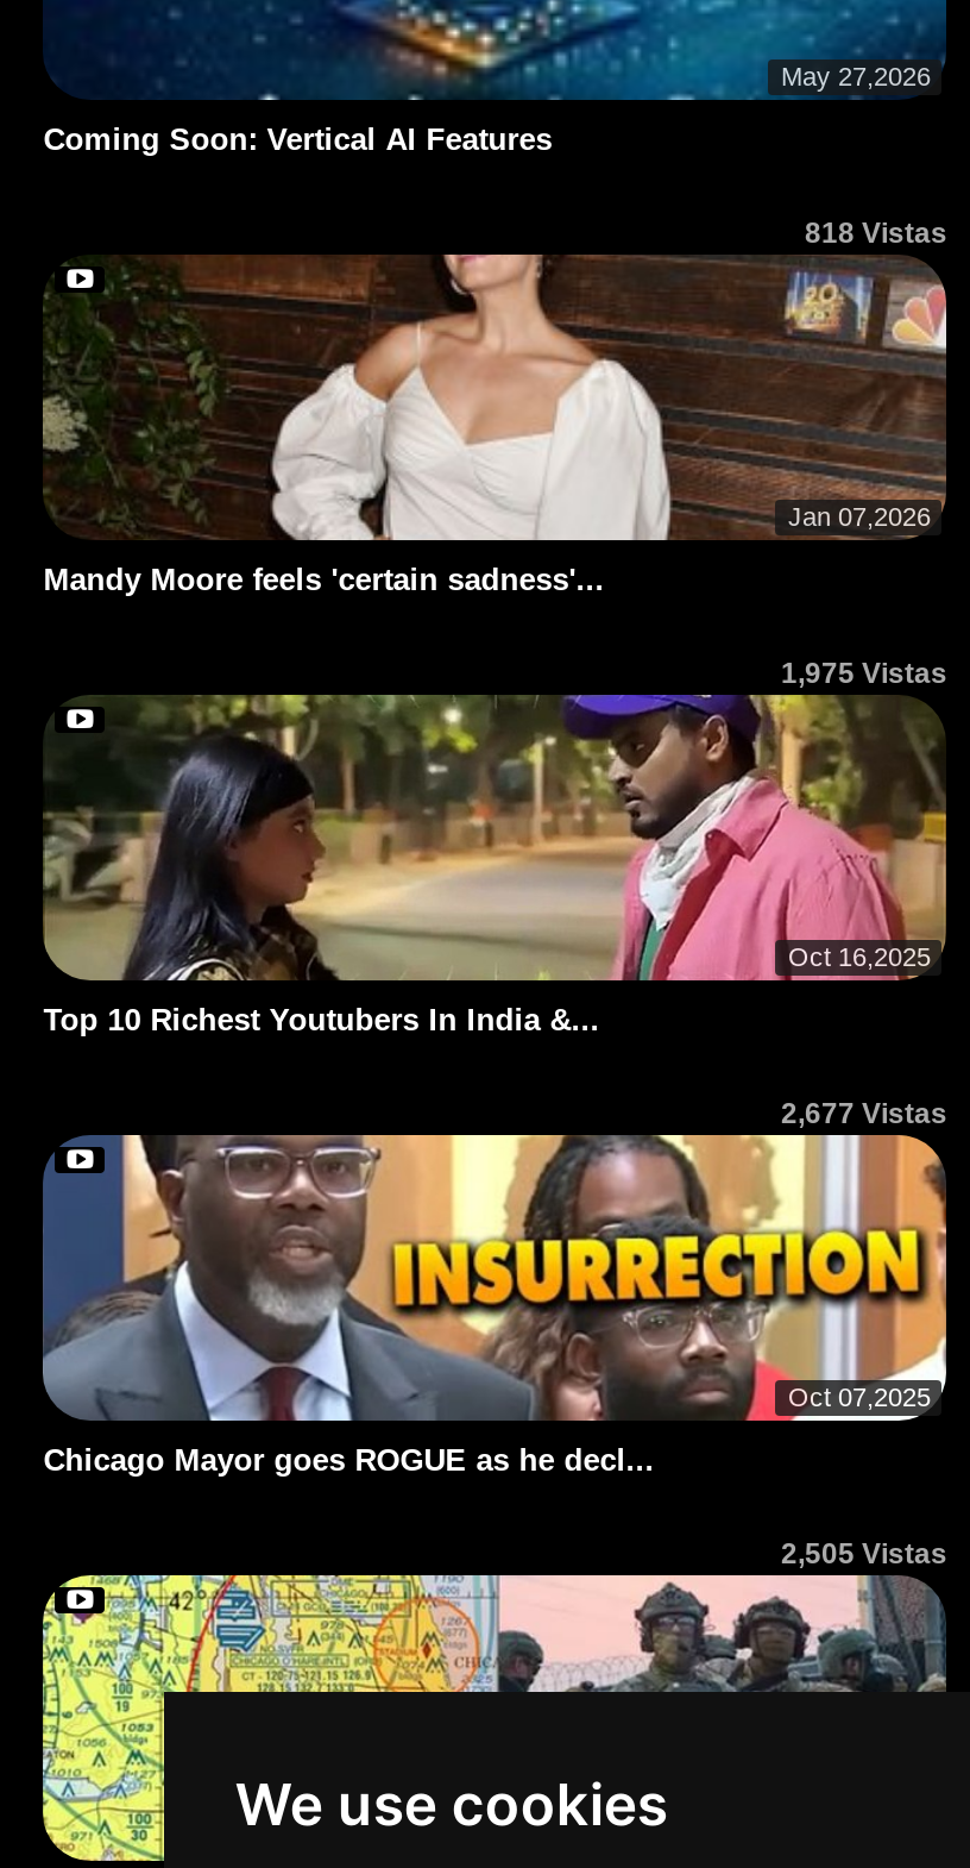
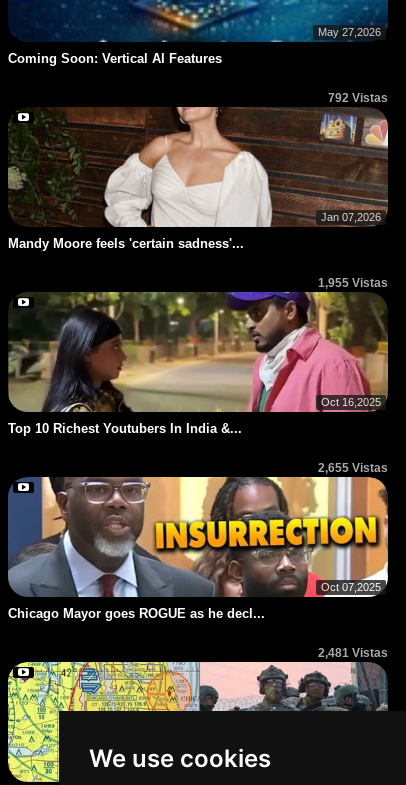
[805,218,947,251] 818 Vistas -> [328,91,388,105] 792 Vistas
[781,658,947,691] 1,975 Vistas -> [318,276,388,290] 1,955 Vistas
[781,1098,947,1132] 2,677 Vistas -> [318,461,388,475] 2,655 Vistas
[781,1538,947,1572] 2,505 Vistas -> [318,646,388,660] 2,481 Vistas

